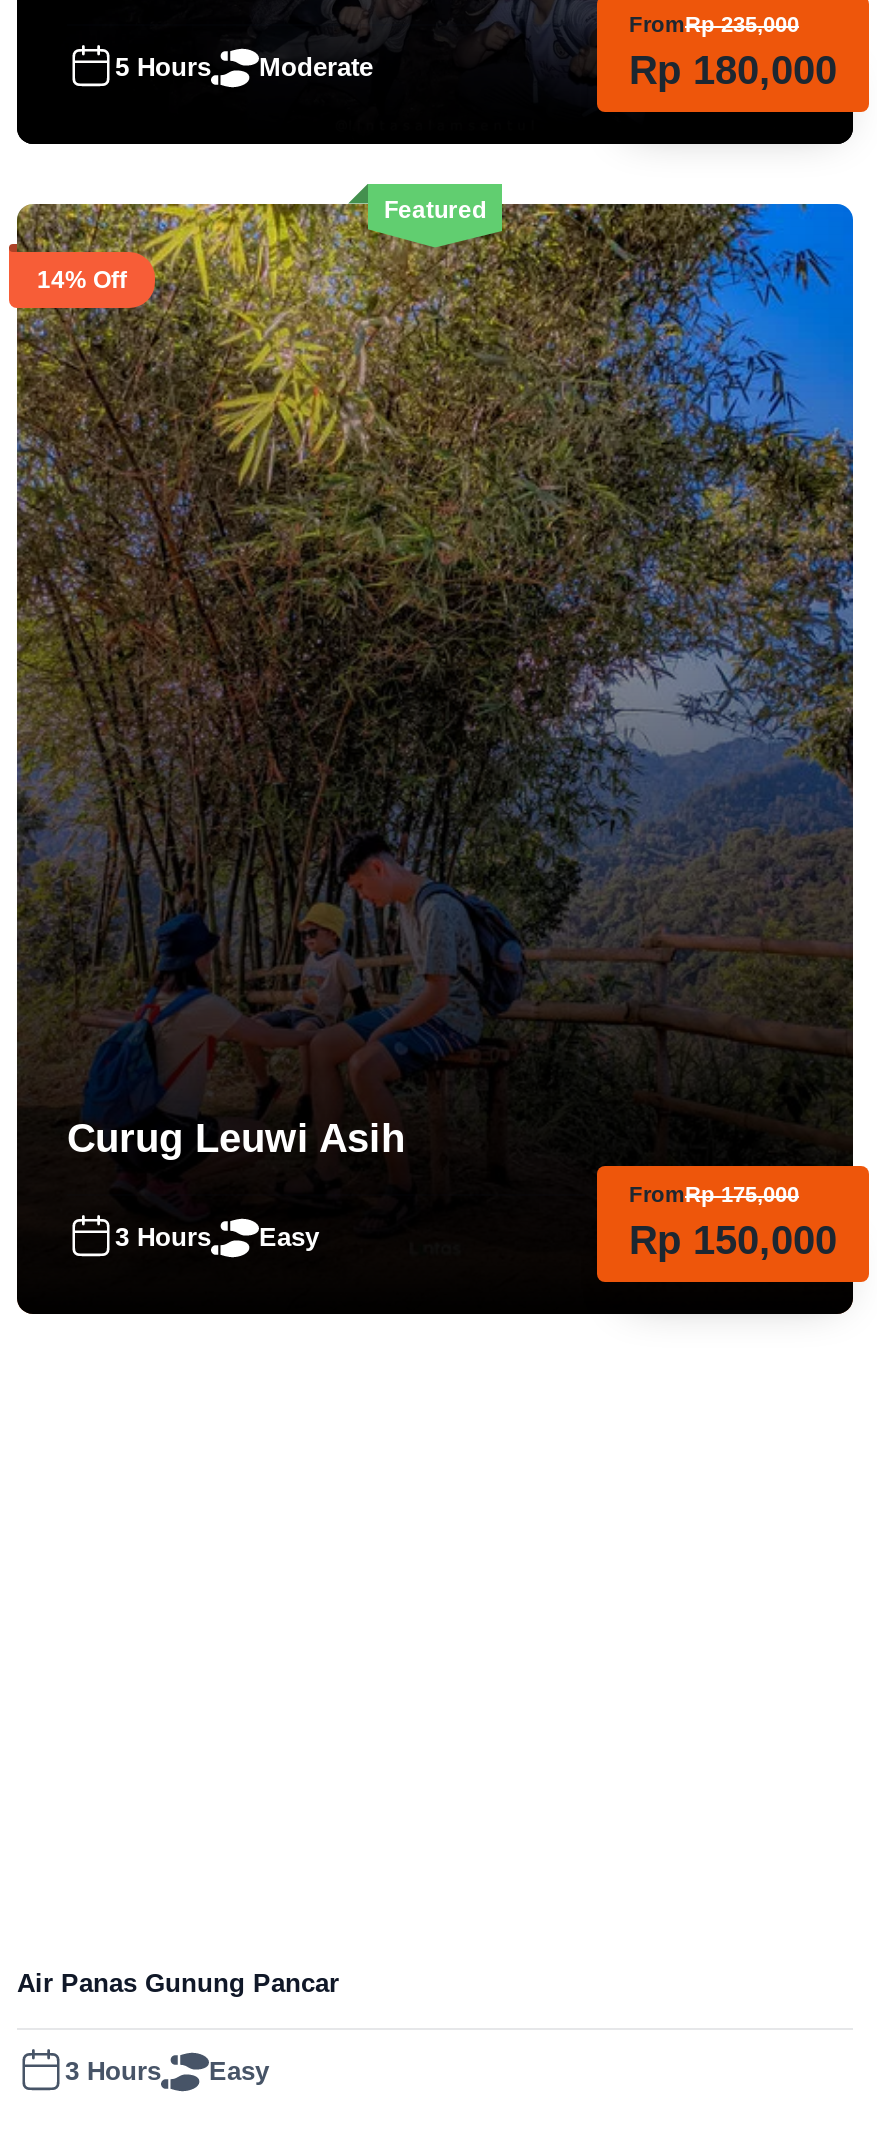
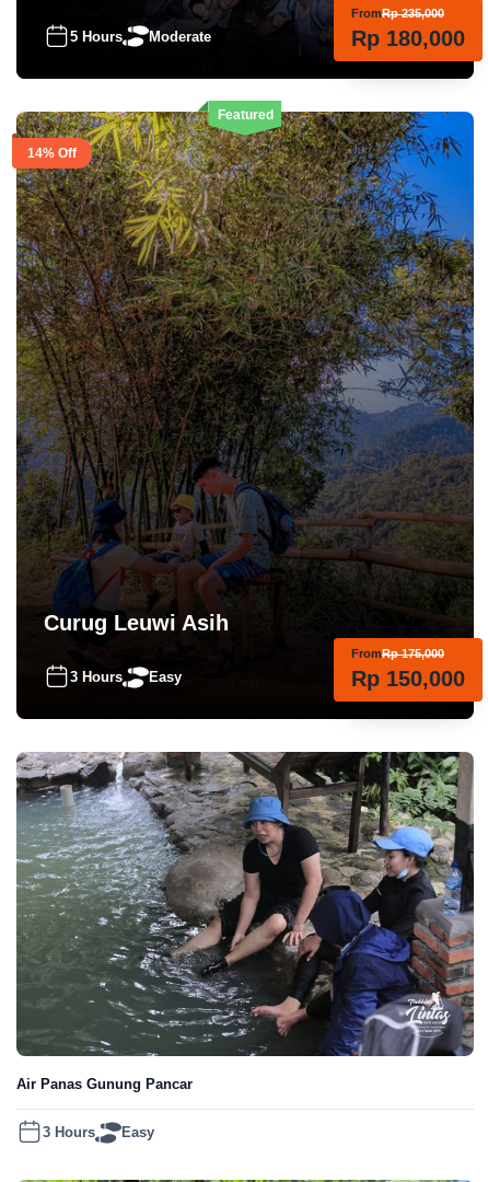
none -> [15,751,475,1057] [image]

